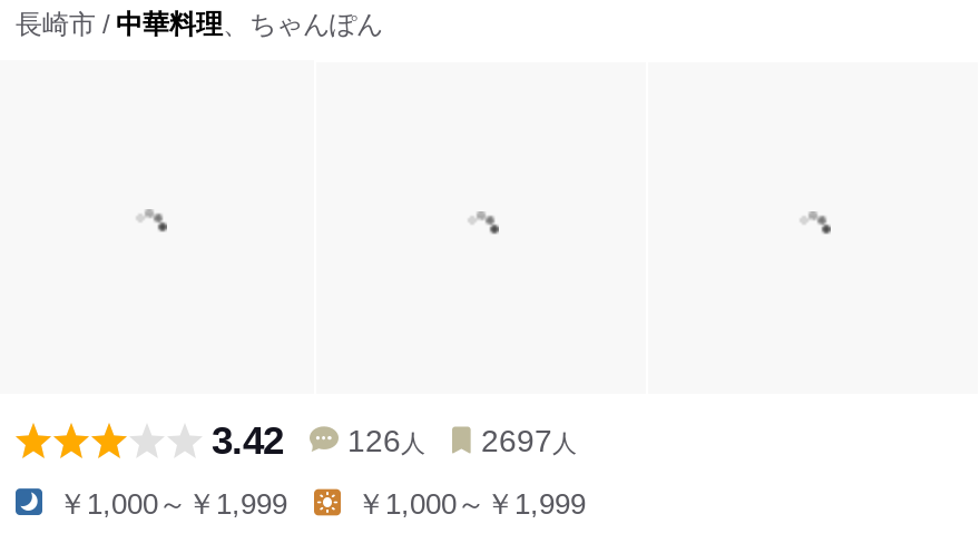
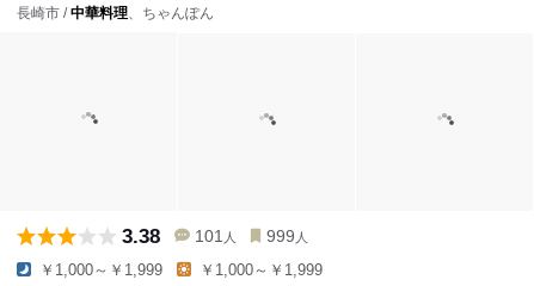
[212,419,283,464] 3.42 -> [122,225,160,248] 3.38
[347,424,425,459] 126人 -> [195,227,237,246] 101人
[481,424,577,459] 2697人 -> [266,227,308,246] 999人

